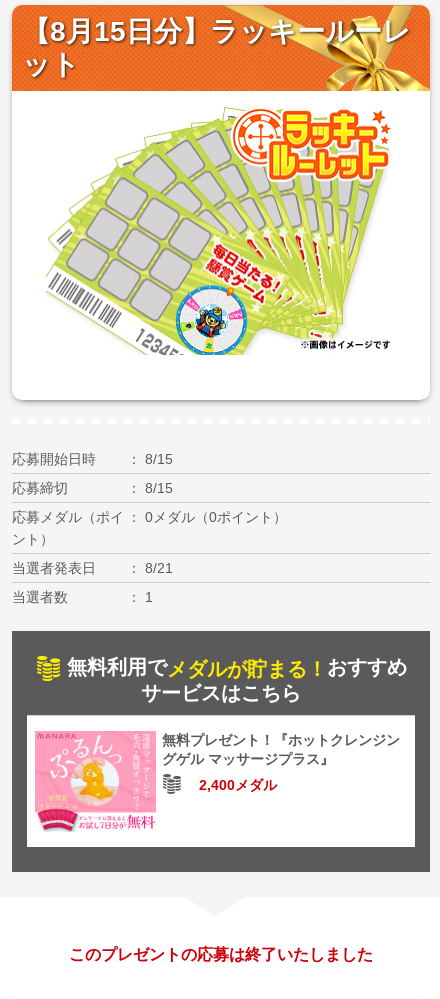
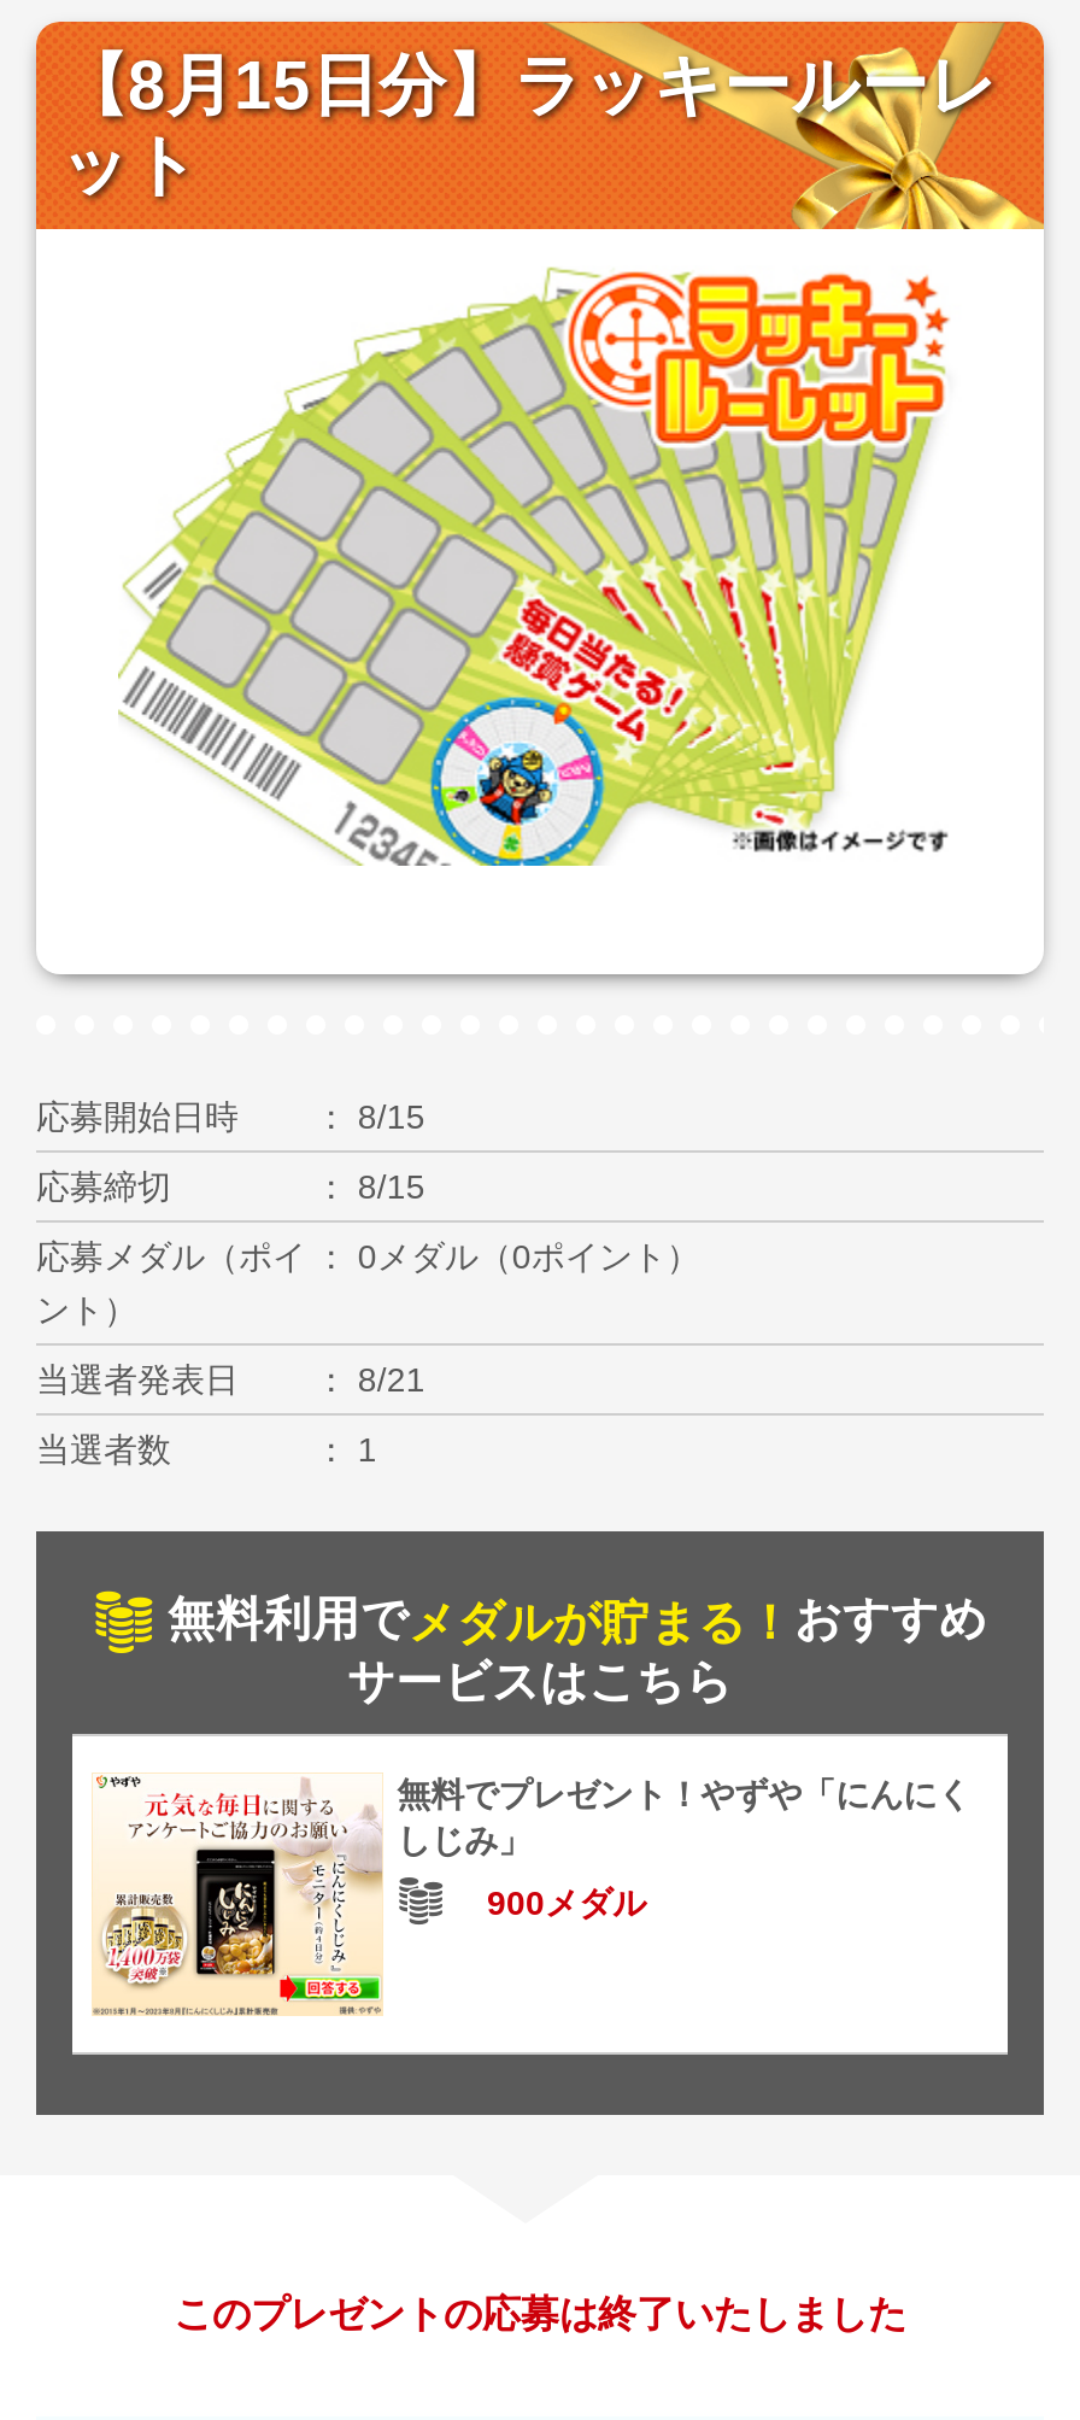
[35,730,400,831] [image] | 無料プレゼント！『ホットクレンジン | グゲル マッサージプラス』 -> [92,1775,971,2016] [image] | 無料でプレゼント！やずや「にんにく | しじみ」
[195,777,277,793] 2,400メダル -> [477,1884,646,1923] 900メダル

